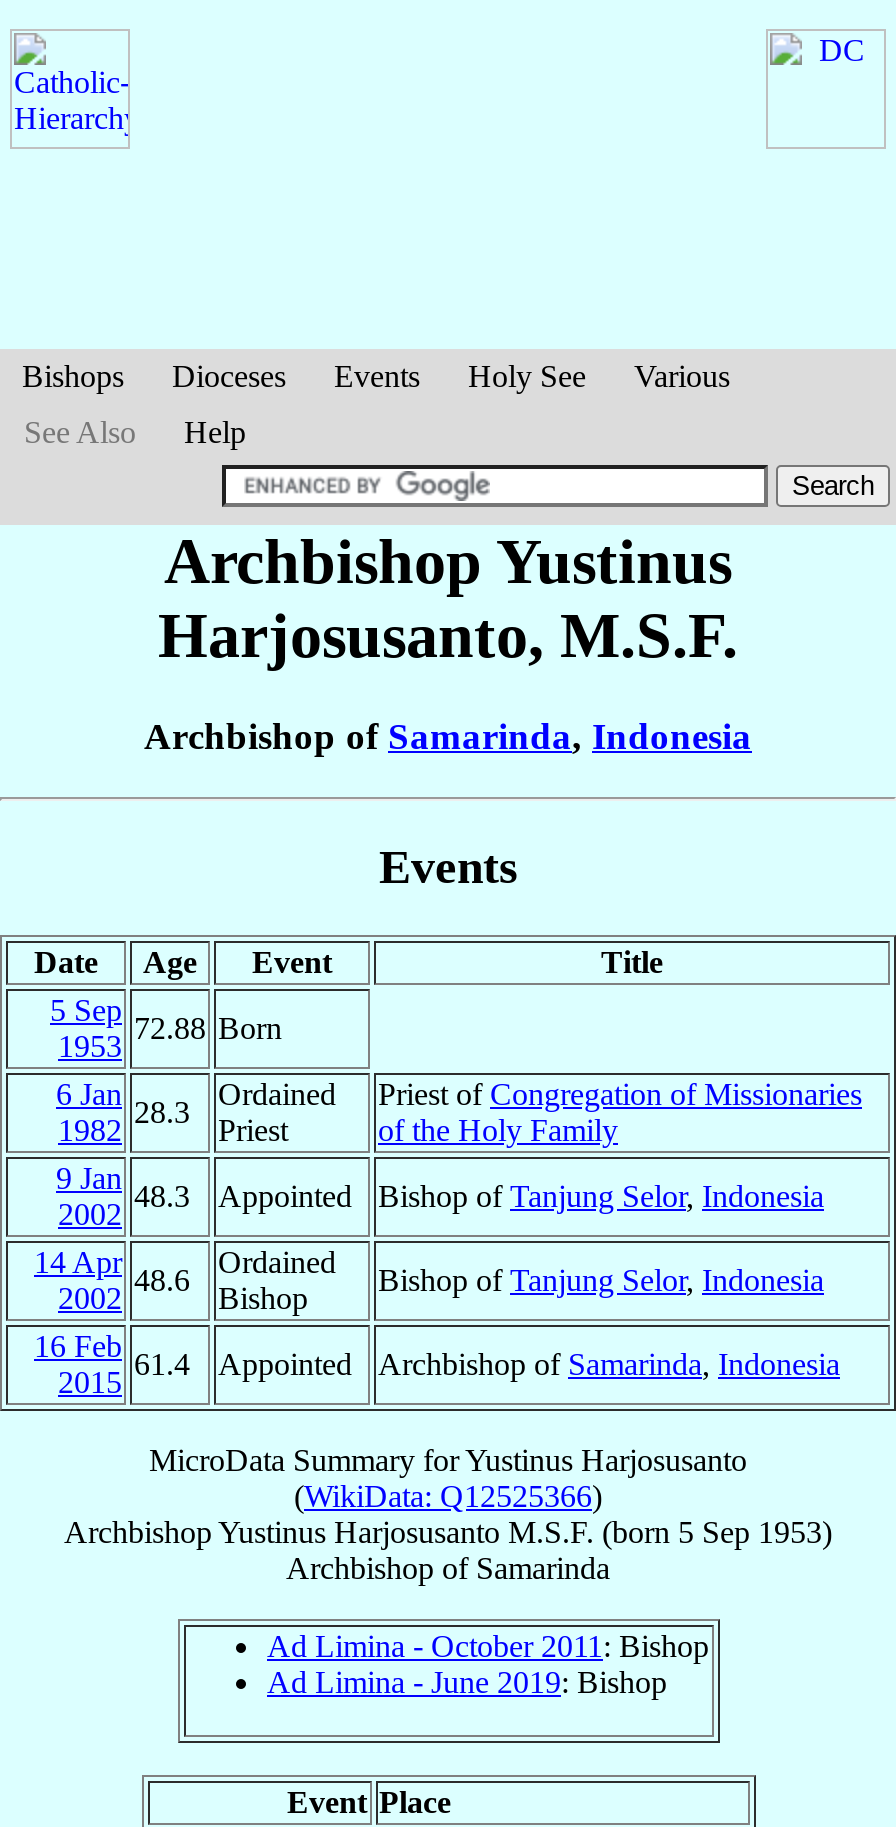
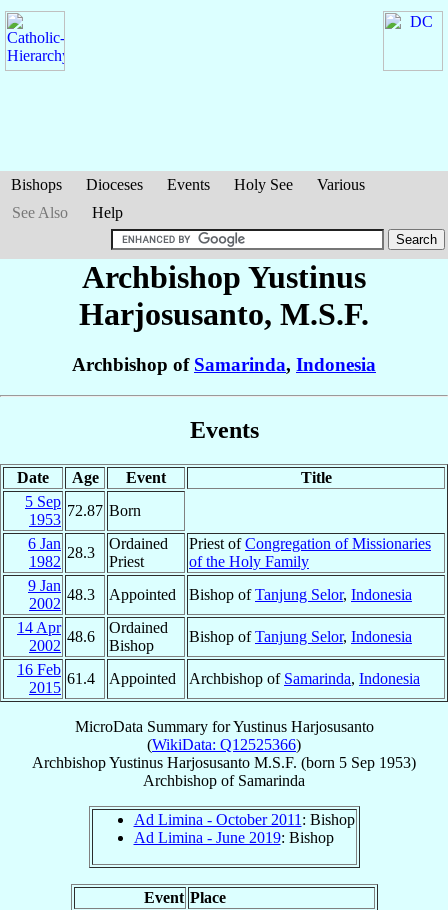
[134,1011,282,1045] 72.88 Born -> [67,502,141,519] 72.87 Born

